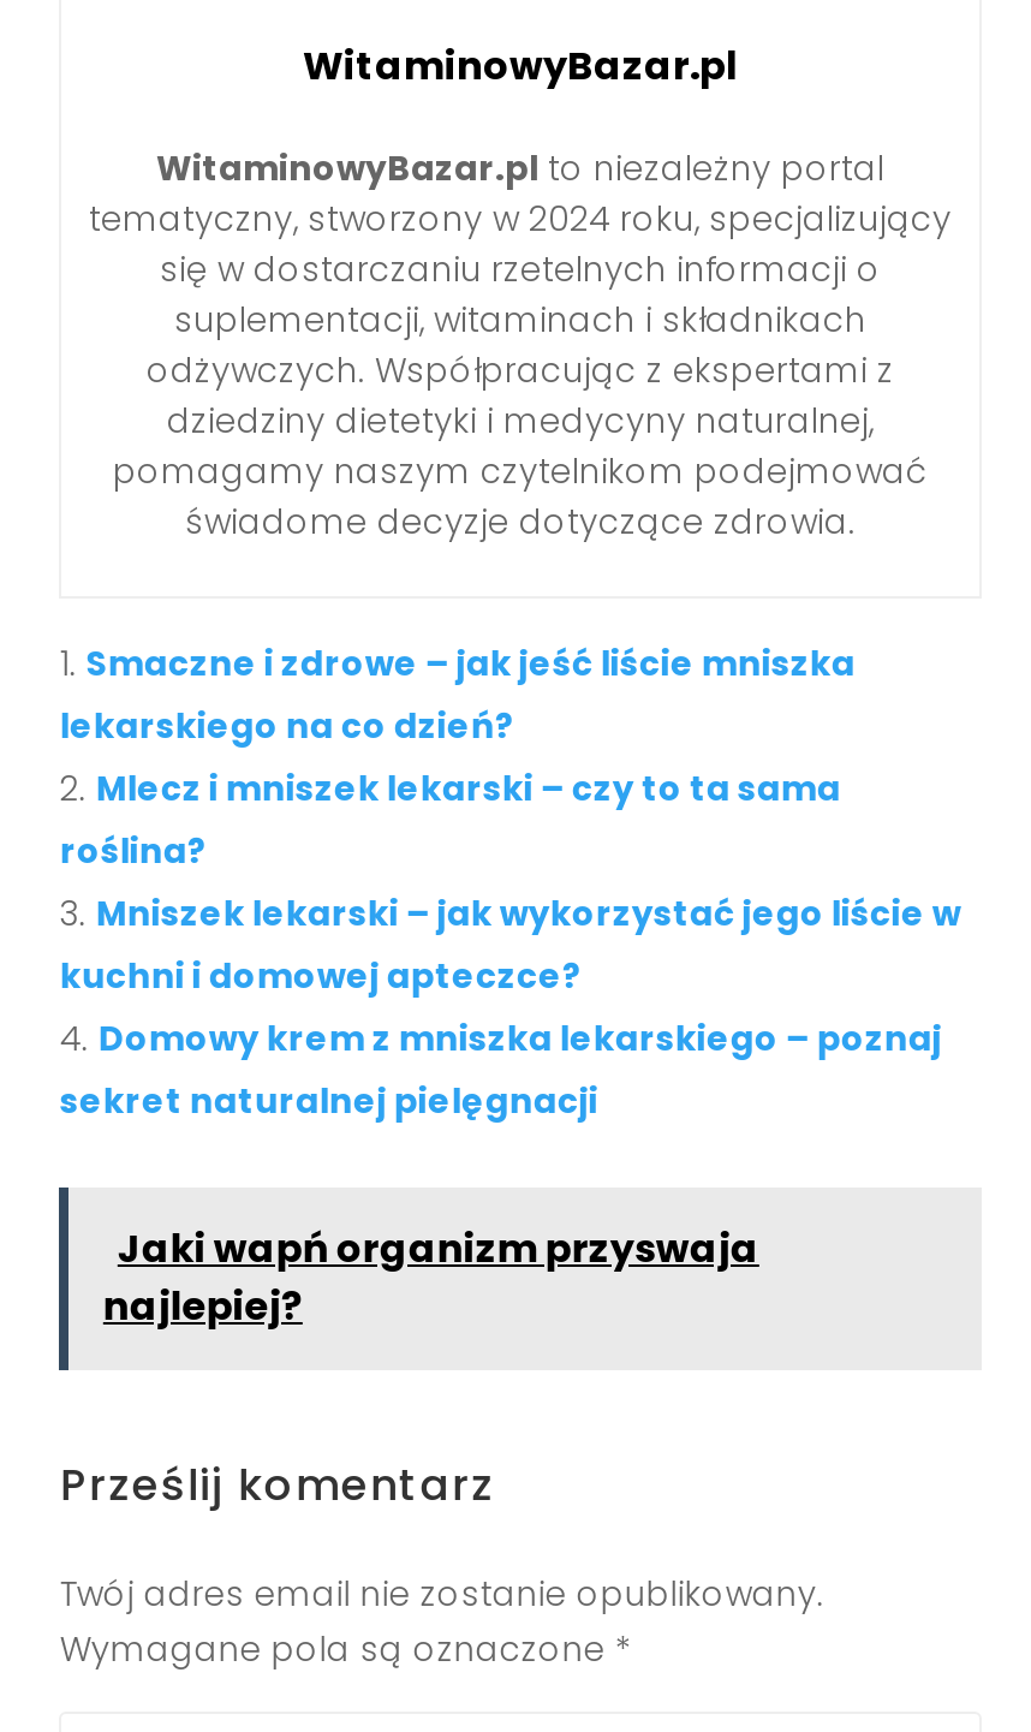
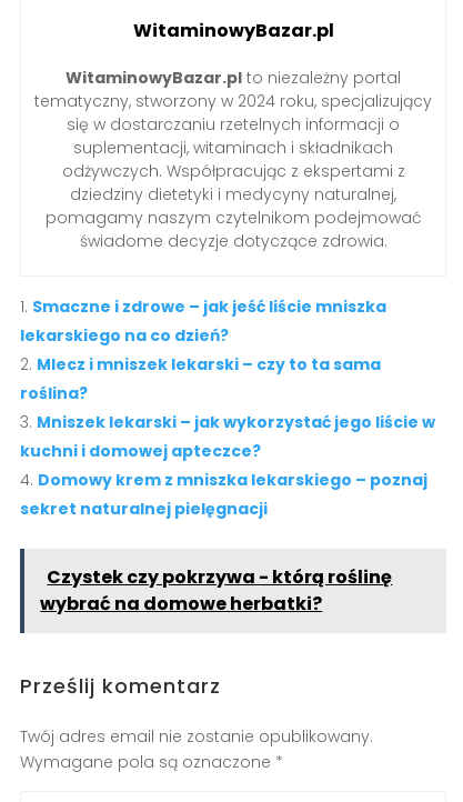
[103,1222,759,1335] Jaki wapń organizm przyswaja | najlepiej? -> [40,565,392,617] Czystek czy pokrzywa - którą roślinę | wybrać na domowe herbatki?

